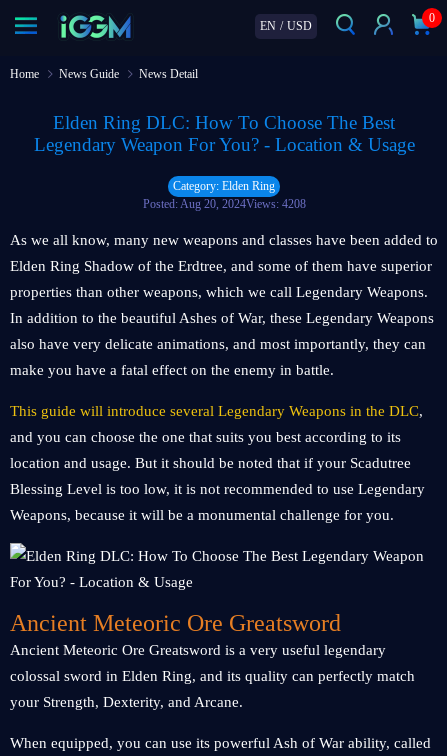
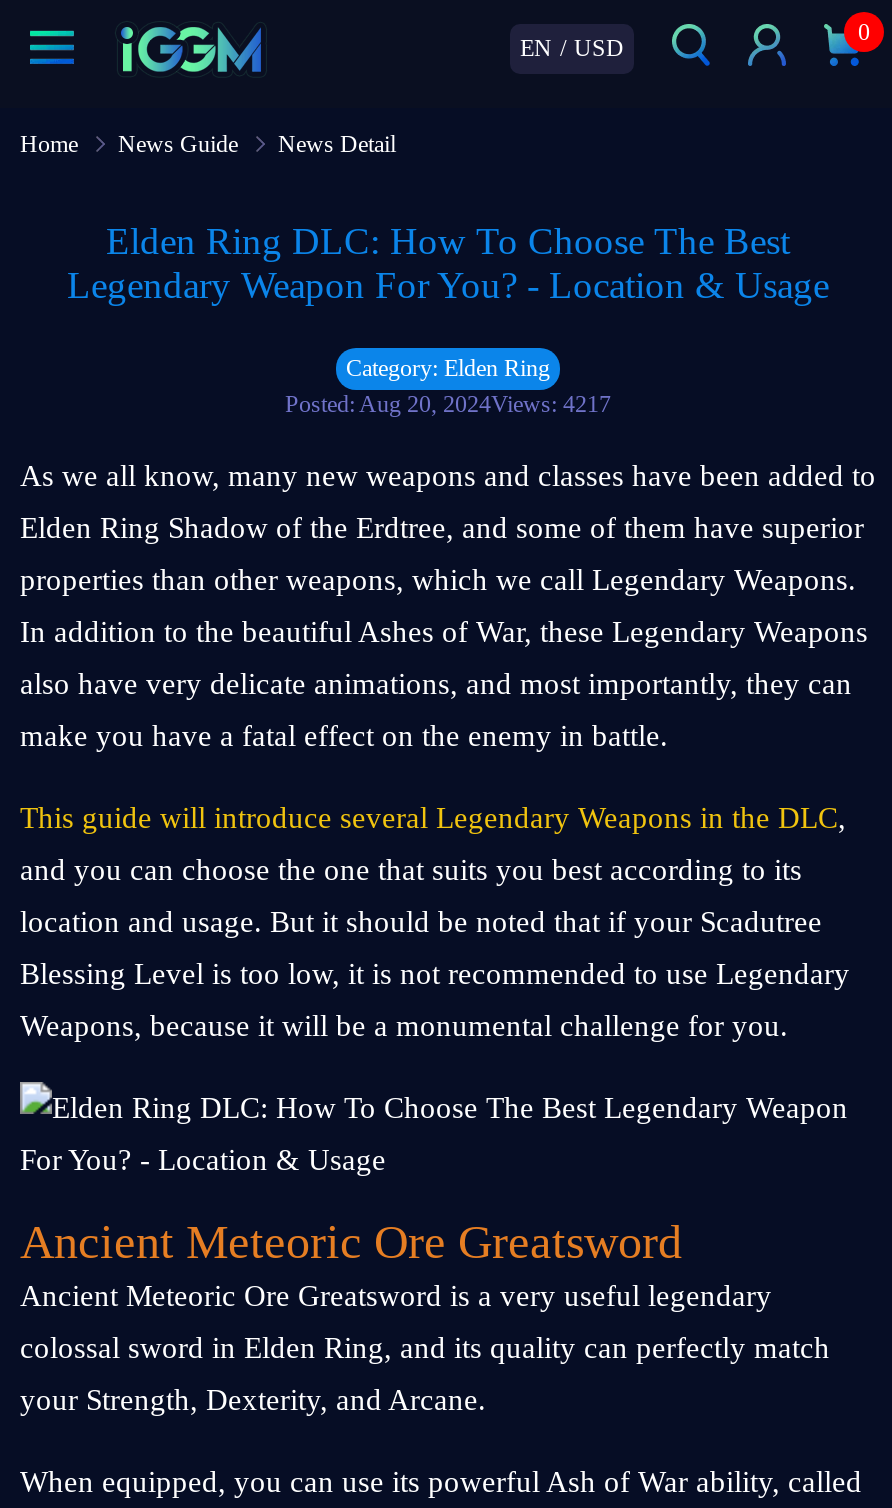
[142,197,305,211] Posted: Aug 20, 2024Views: 4208 -> [285,390,611,418] Posted: Aug 20, 2024Views: 4217

